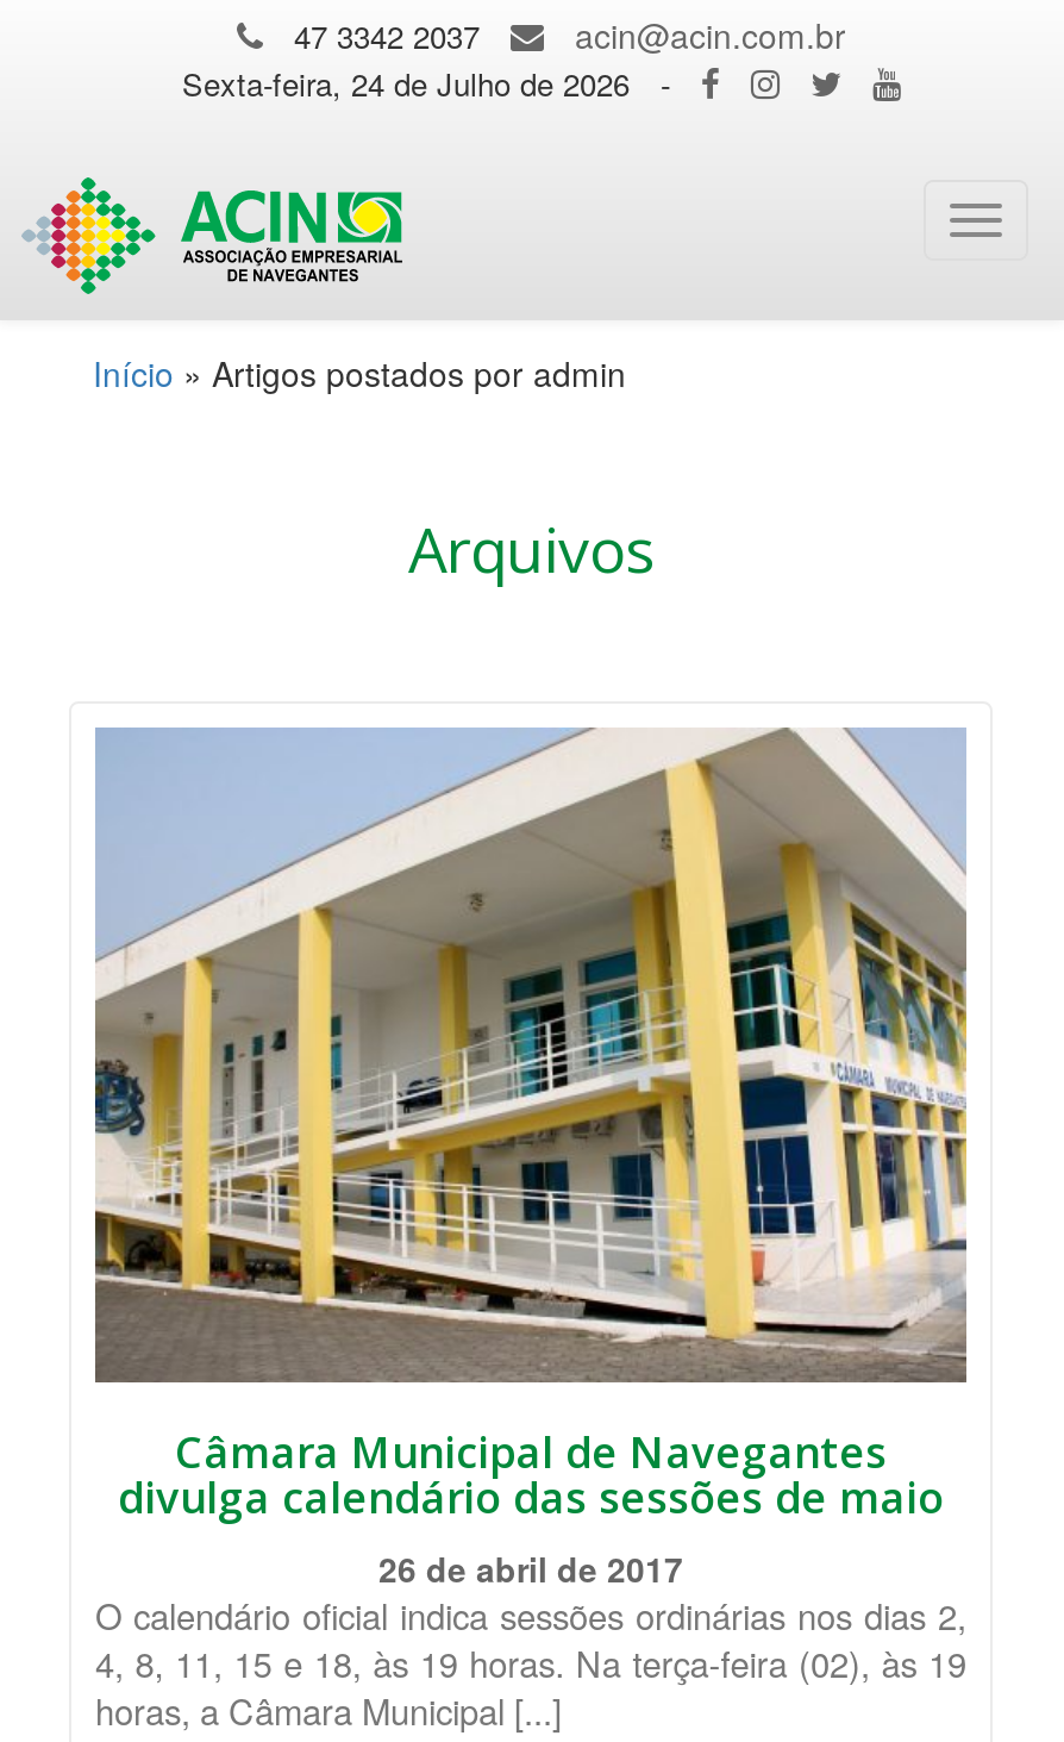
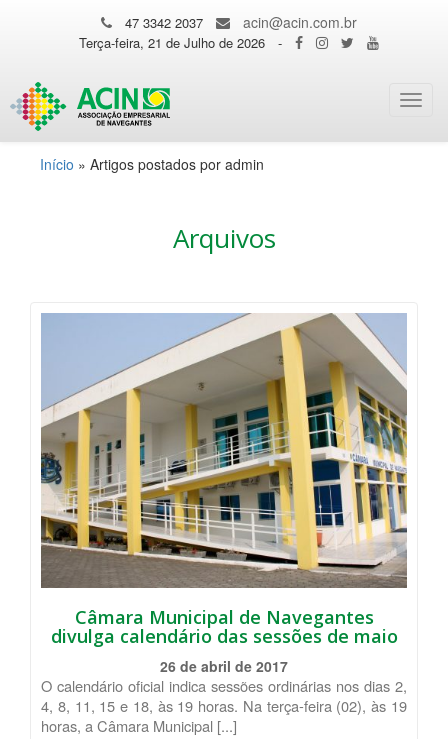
[182,61,630,106] Sexta-feira, 24 de Julho de 2026 -> [78,33,264,52] Terça-feira, 21 de Julho de 2026

